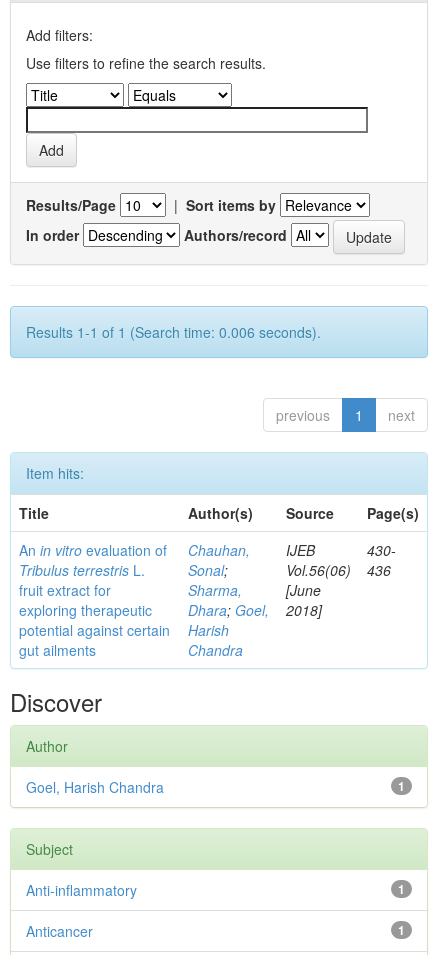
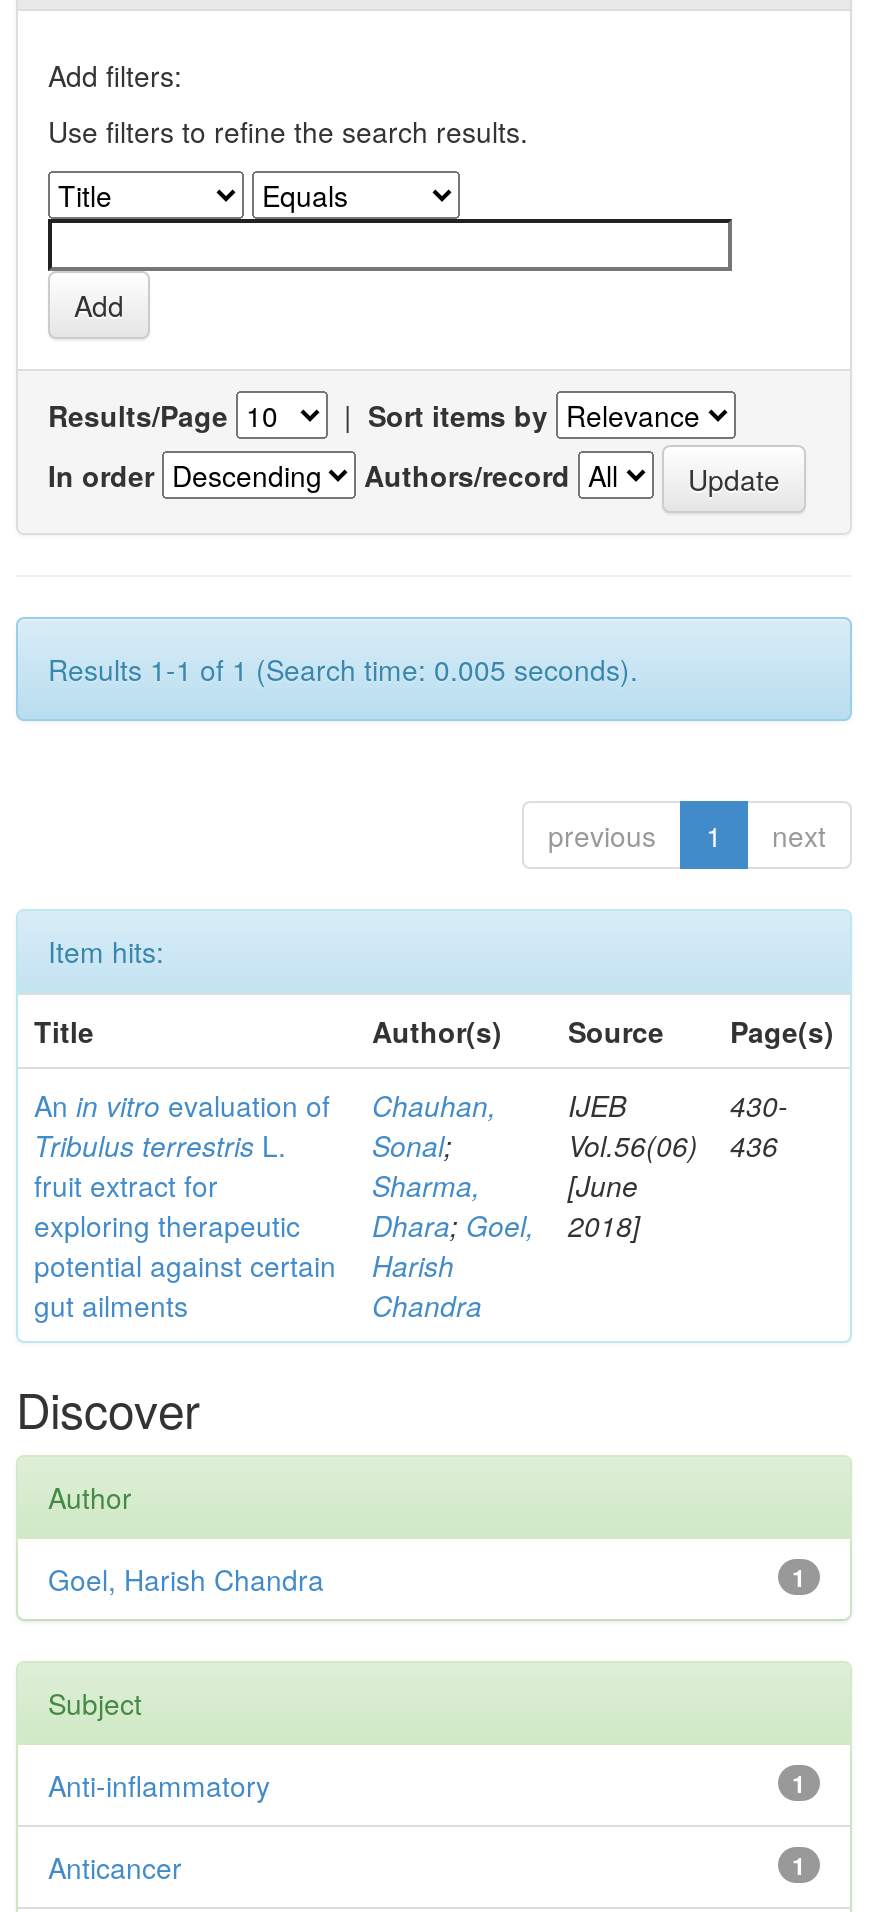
[26,322,321,342] Results 1-1 of 1 (Search time: 0.006 seconds). -> [48,649,638,689] Results 1-1 of 1 (Search time: 0.005 seconds).

